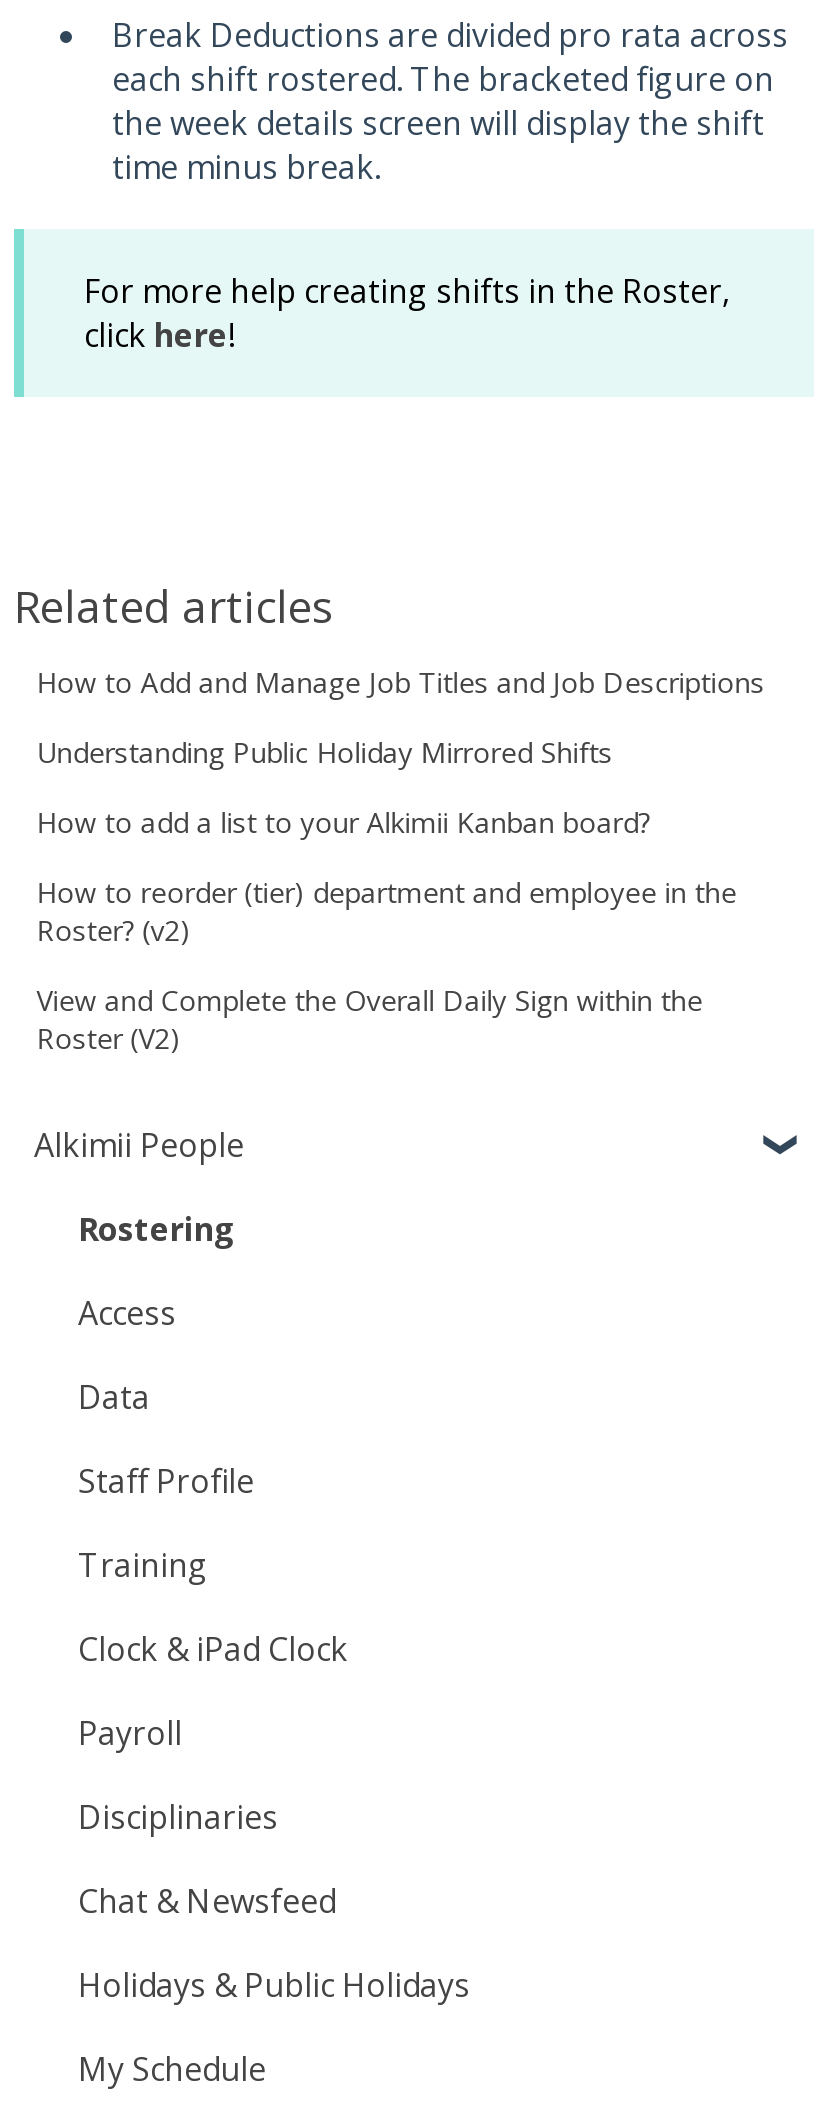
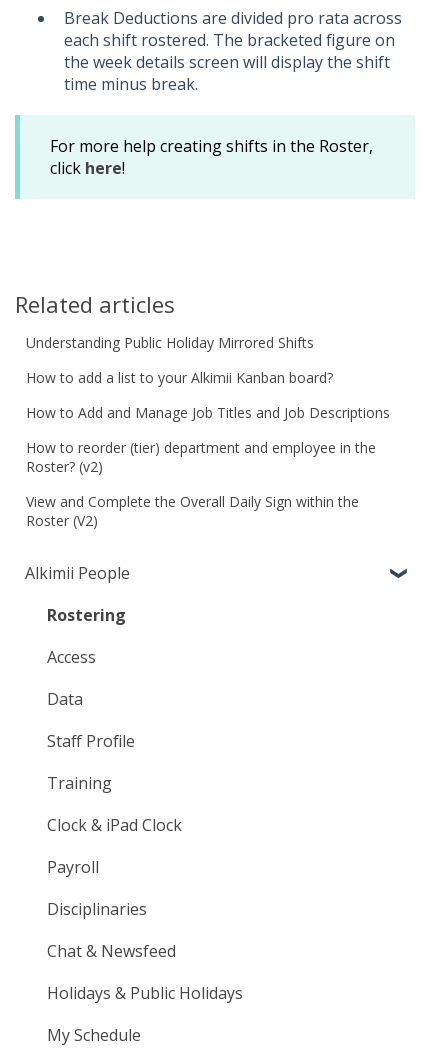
moved [36,664,764,702] -> [26,403,390,422]: How to Add and Manage Job Titles and Job Descriptions
moved [36,734,650,842] -> [26,333,333,387]: Understanding Public Holiday Mirrored Shifts | How to add a list to your Alkimii Kanban board?

